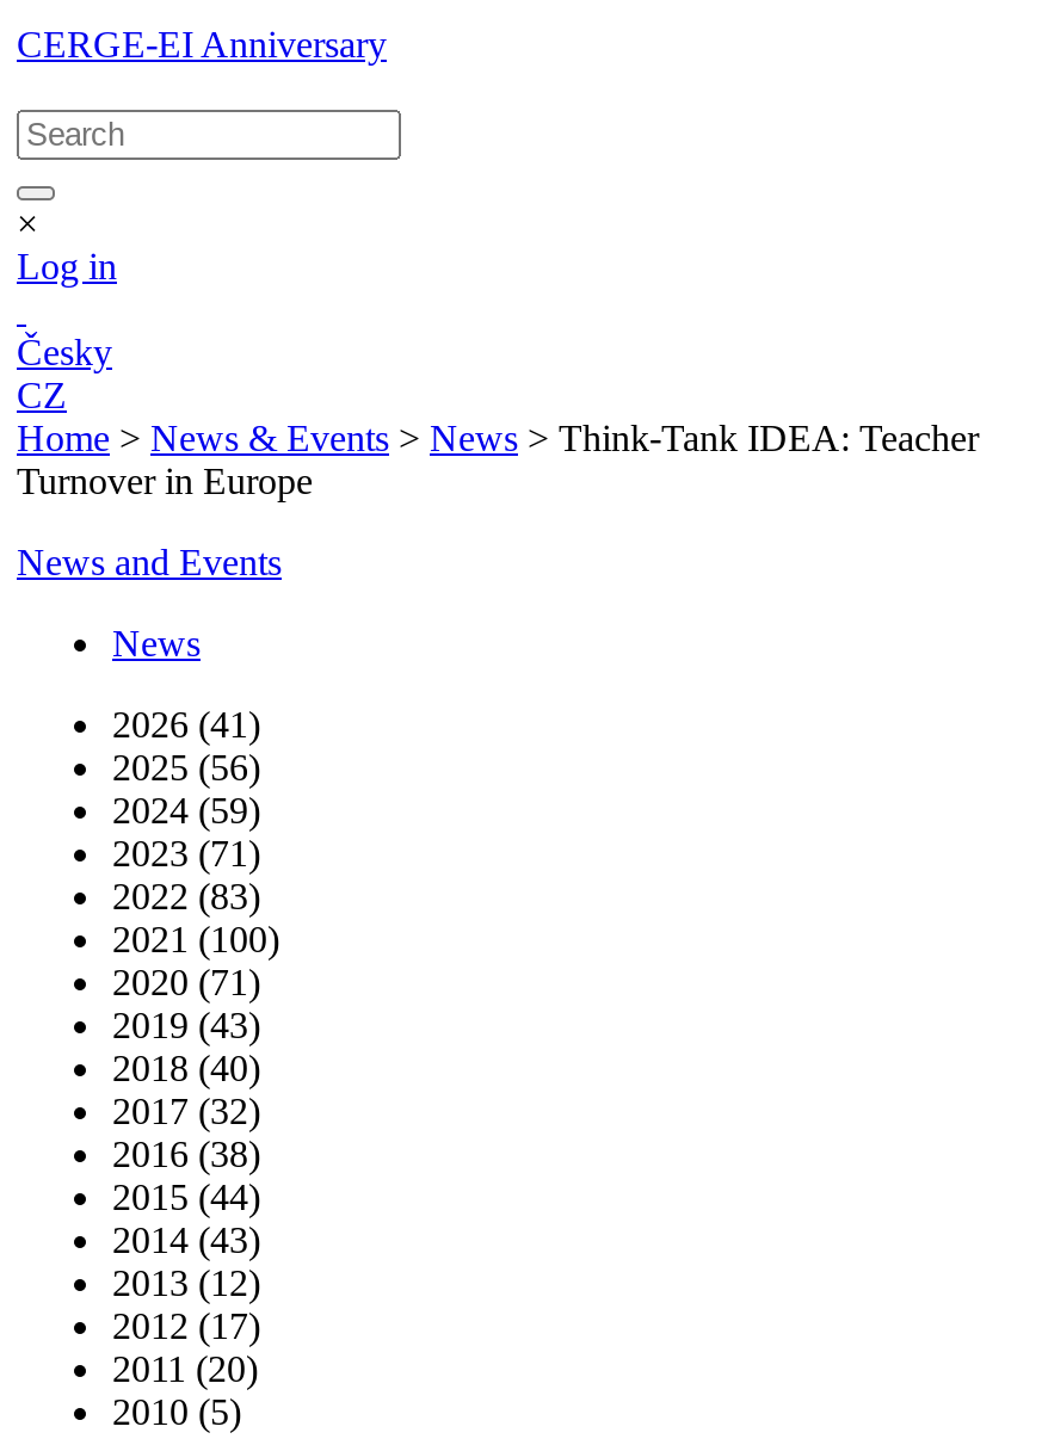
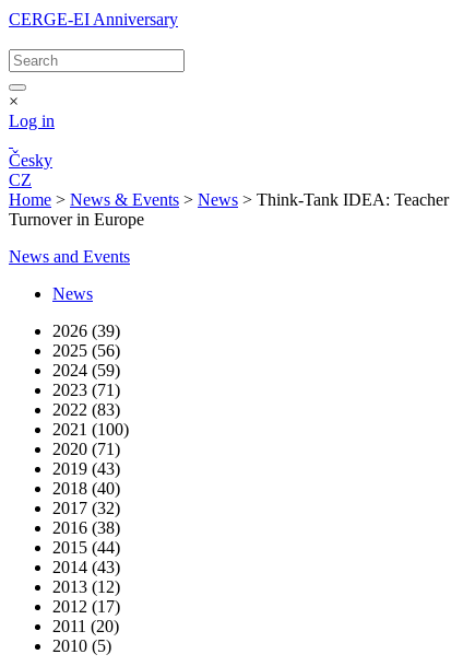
[112,704,260,745] 2026 (41) -> [52,322,120,340] 2026 (39)

